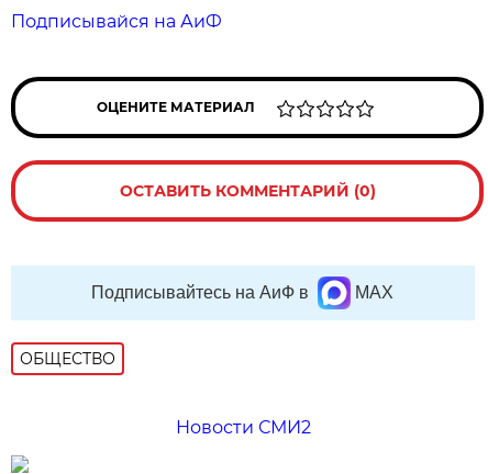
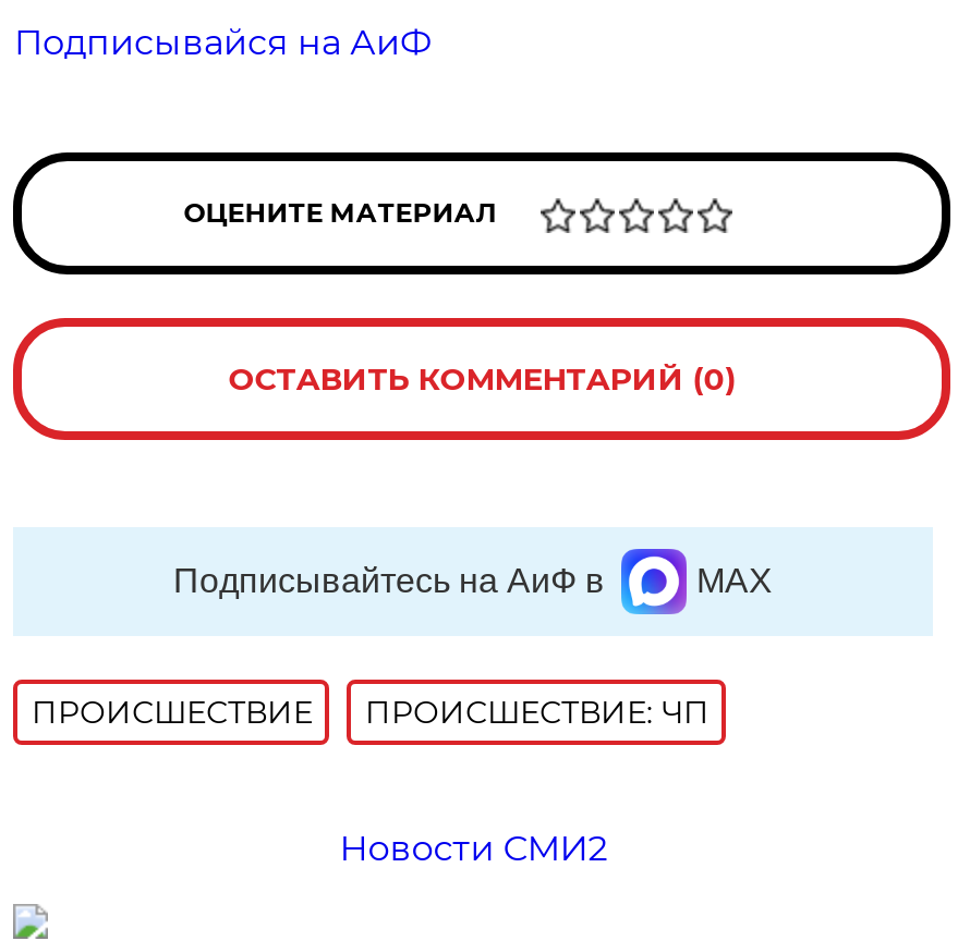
[20,349,116,369] ОБЩЕСТВО -> [31,693,709,732] ПРОИСШЕСТВИE | ПРОИСШЕСТВИЕ: ЧП

